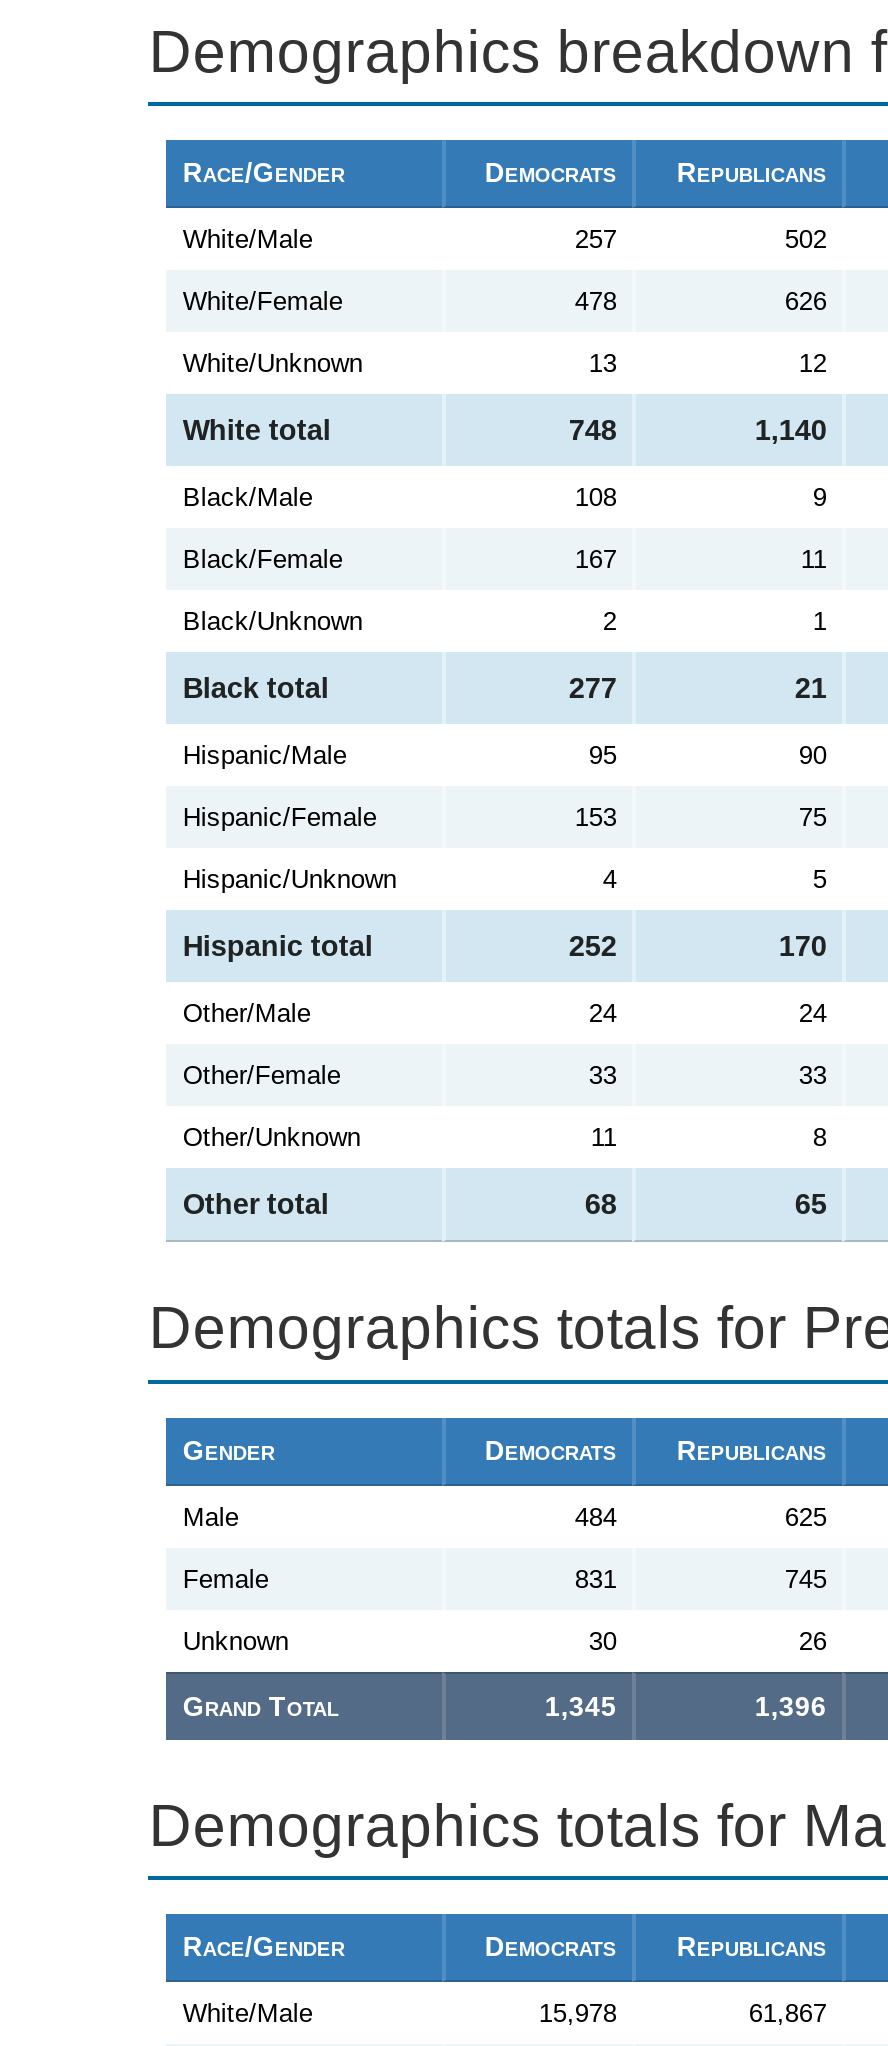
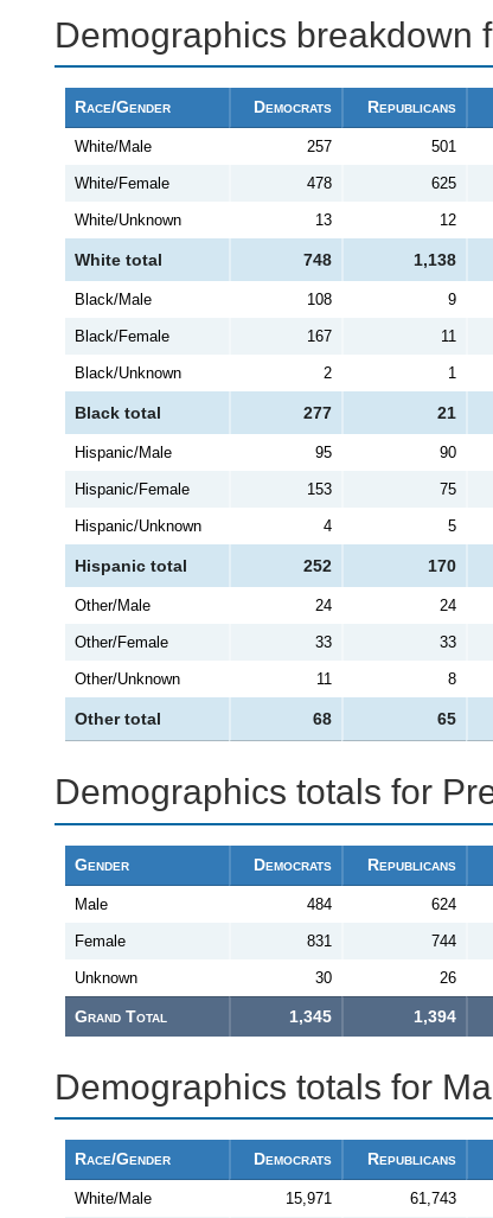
[785,225,827,255] 502 -> [432,138,457,156] 501
[785,287,827,317] 626 -> [432,175,457,193] 625
[755,415,827,447] 1,140 -> [414,251,457,270] 1,138
[785,1502,827,1532] 625 -> [432,895,457,913] 624
[785,1564,827,1594] 745 -> [432,932,457,950] 744
[755,1692,827,1722] 1,396 -> [414,1008,457,1026] 1,394
[539,1998,617,2028] 15,978 -> [286,1190,332,1208] 15,971
[749,1998,827,2028] 61,867 -> [411,1190,457,1208] 61,743

